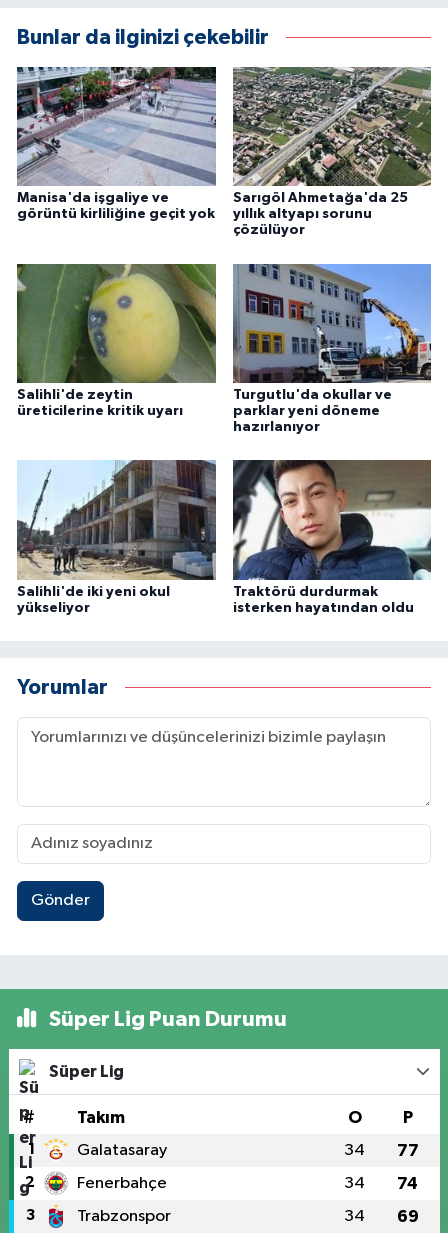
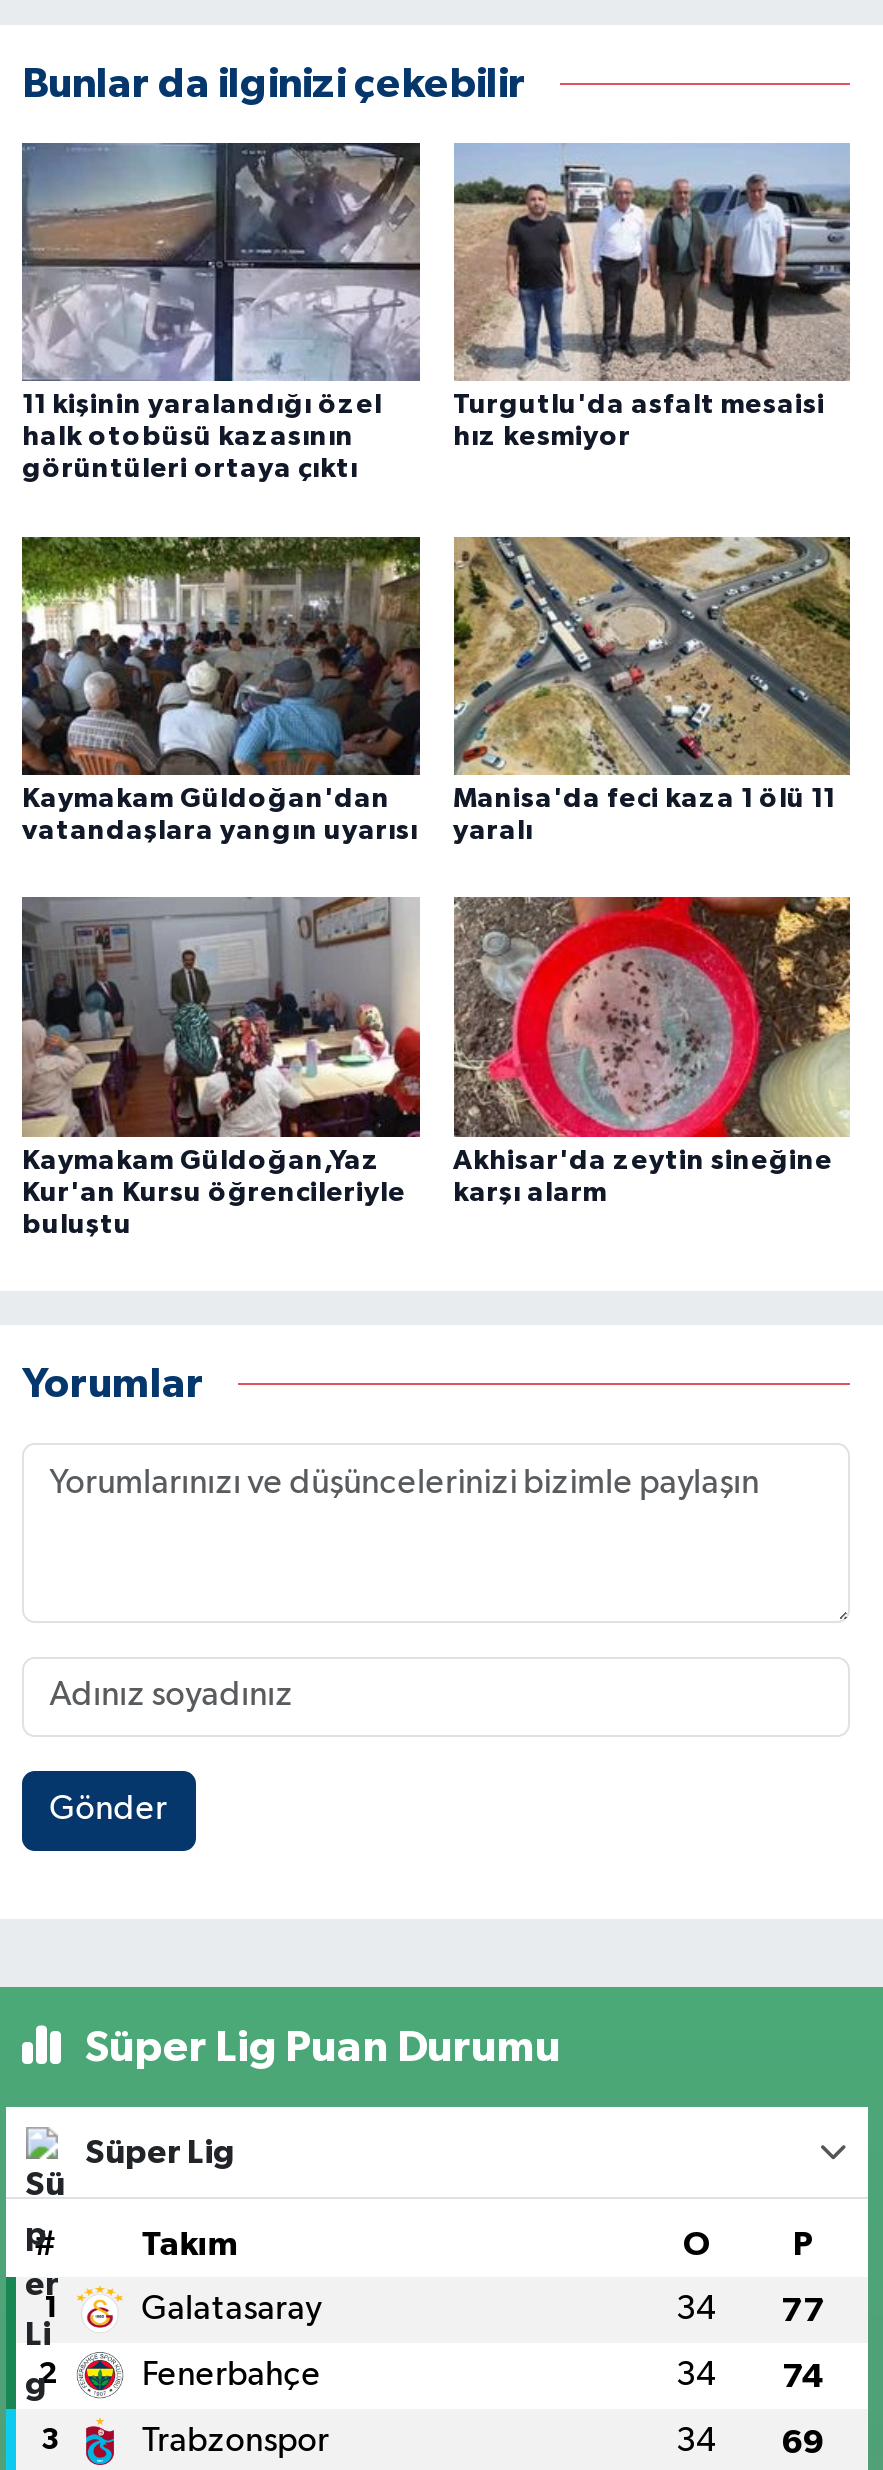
[17,66,216,221] [image] | Manisa'da işgaliye ve | görüntü kirliliğine geçit yok -> [22,143,420,483] [image] | 11 kişinin yaralandığı özel | halk otobüsü kazasının | görüntüleri ortaya çıktı
[232,66,432,237] [image] | Sarıgöl Ahmetağa'da 25 | yıllık altyapı sorunu | çözülüyor -> [452,143,850,451] [image] | Turgutlu'da asfalt mesaisi | hız kesmiyor
[16,264,217,418] [image] | Salihli'de zeytin | üreticilerine kritik uyarı -> [20,537,422,845] [image] | Kaymakam Güldoğan'dan | vatandaşlara yangın uyarısı
[232,263,432,434] [image] | Turgutlu'da okullar ve | parklar yeni döneme | hazırlanıyor -> [452,535,852,845] [image] | Manisa'da feci kaza 1 ölü 11 | yaralı
[17,444,217,615] [image] | Salihli'de iki yeni okul | yükseliyor -> [20,895,422,1239] [image] | Kaymakam Güldoğan,Yaz | Kur'an Kursu öğrencileriyle | buluştu
[232,444,432,615] [image] | Traktörü durdurmak | isterken hayatından oldu -> [452,895,852,1207] [image] | Akhisar'da zeytin sineğine | karşı alarm

